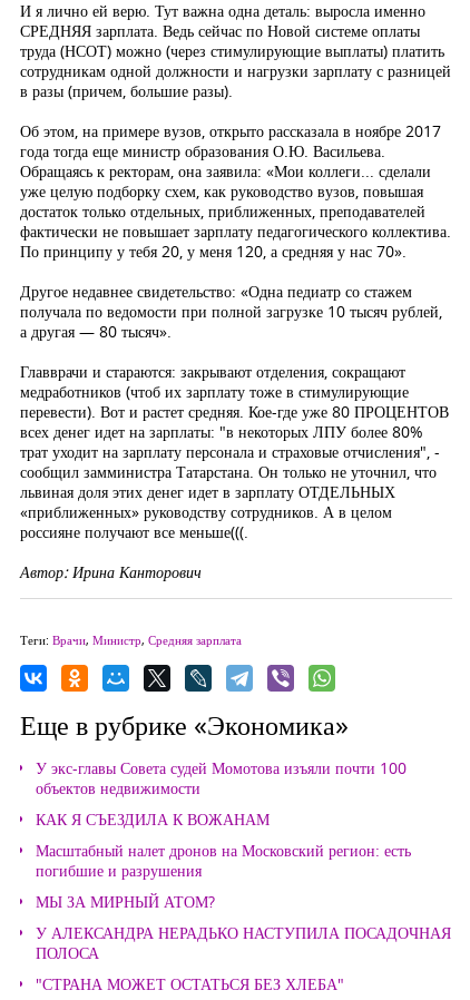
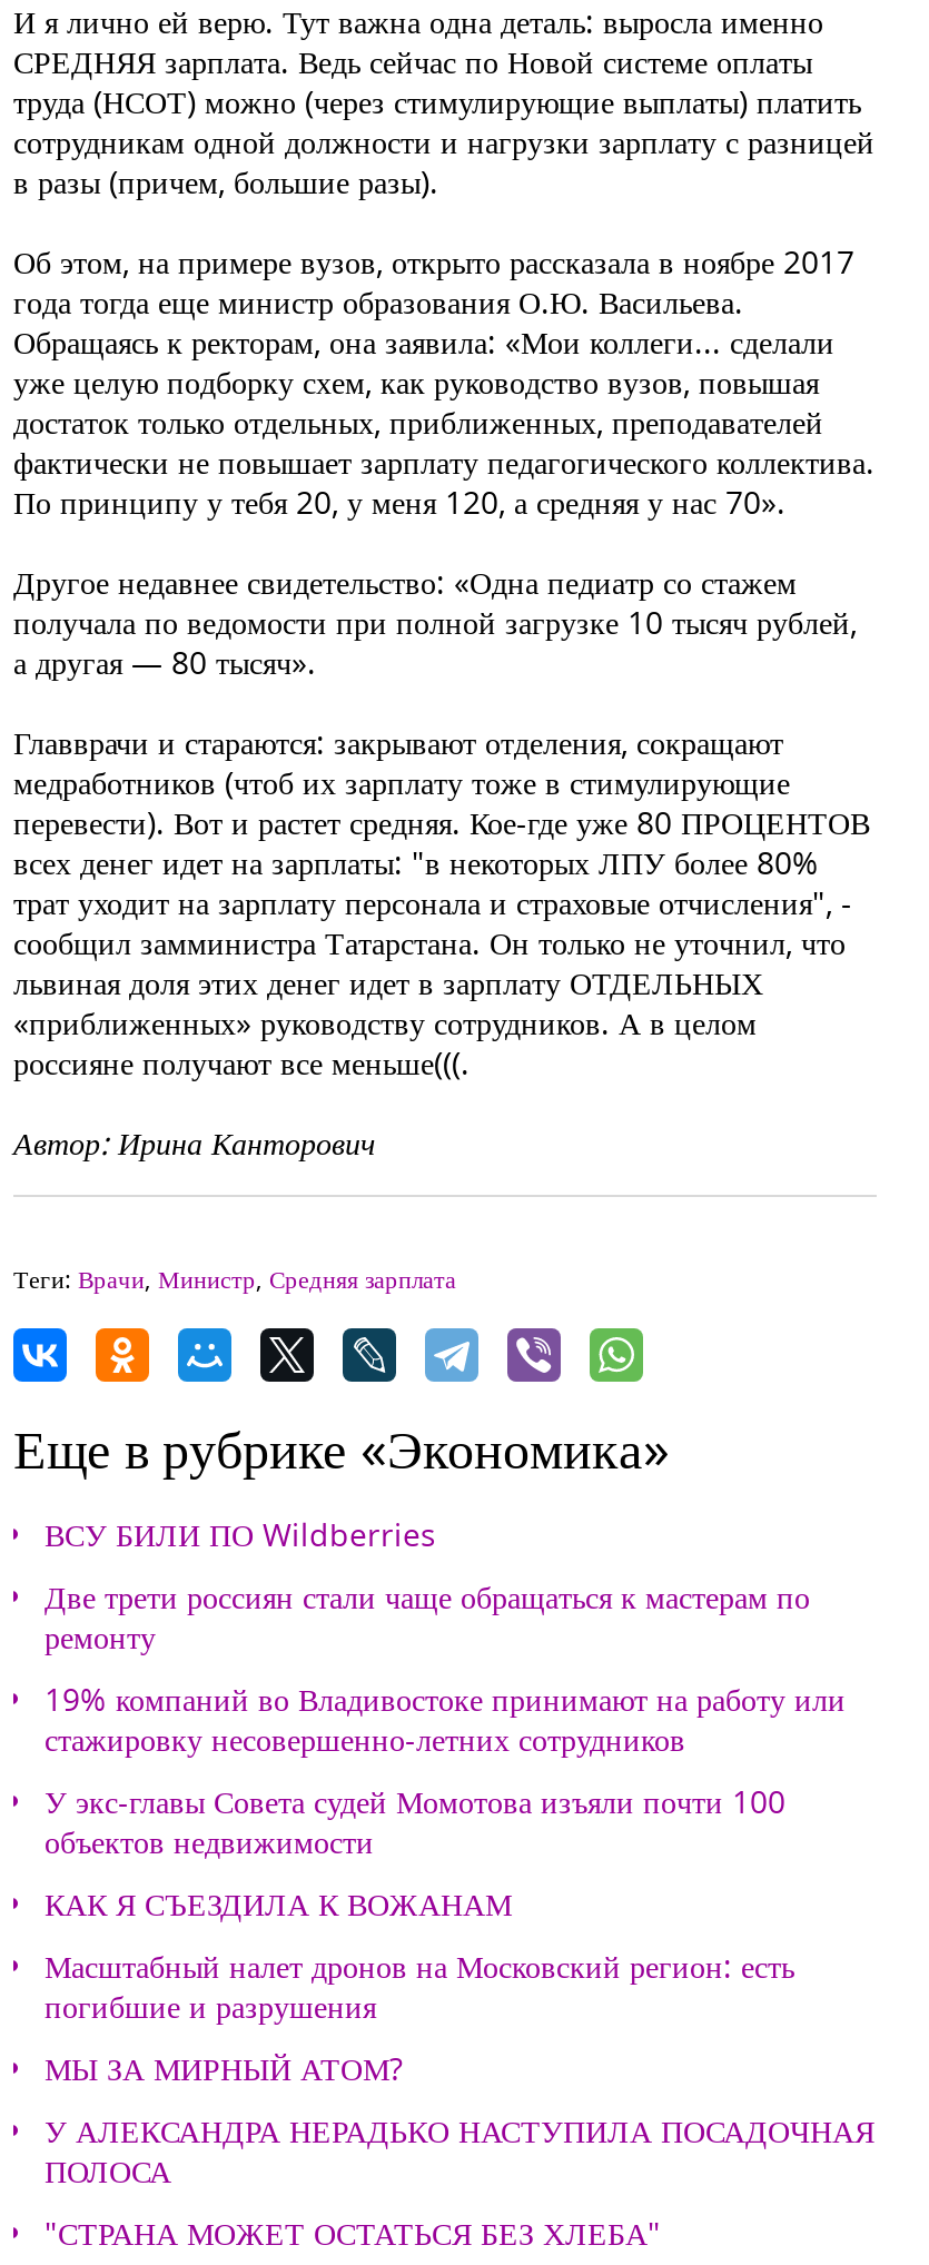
none -> [45,1514,846,1761] ВСУ БИЛИ ПО Wildberries | Две трети россиян стали чаще обращаться к мастерам по | ремонту | 19% компаний во Владивостоке принимают на работу или | стажировку несовершенно-летних сотрудников

